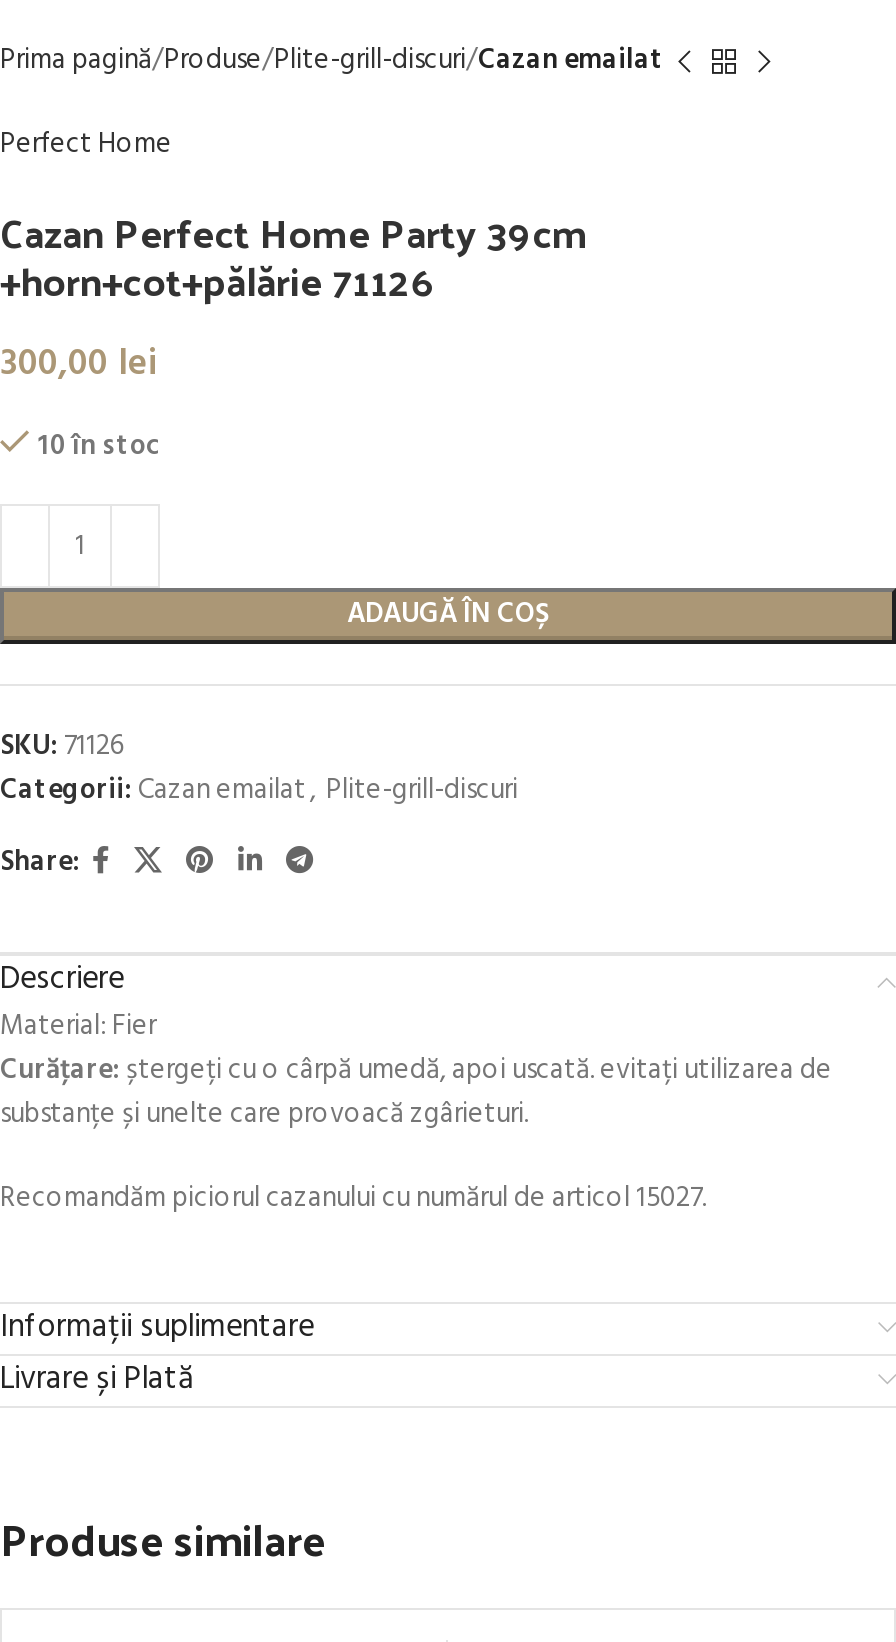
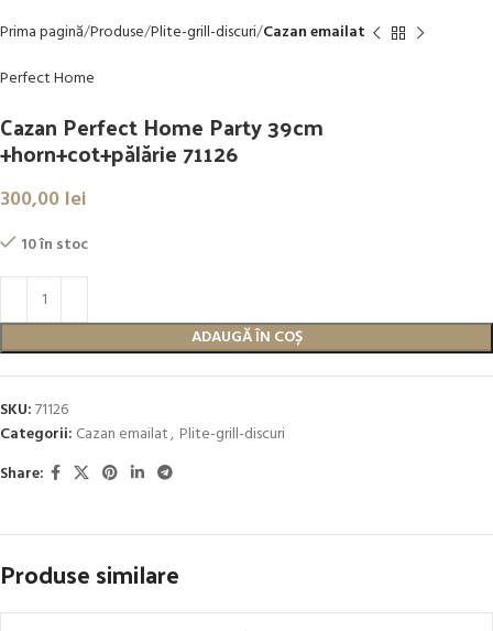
[0,954,832,1406] Descriere | Material: Fier | Curăţare: ștergeți cu o cârpă umedă, apoi uscată. evitați utilizarea de | substanțe și unelte care provoacă zgârieturi. | Recomandăm piciorul cazanului cu numărul de articol 15027. | Informații suplimentare | Livrare și Plată -> none

